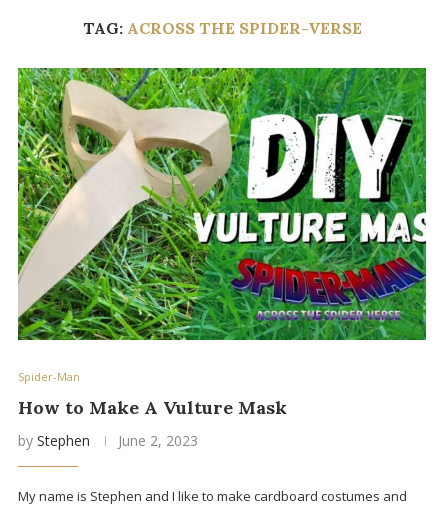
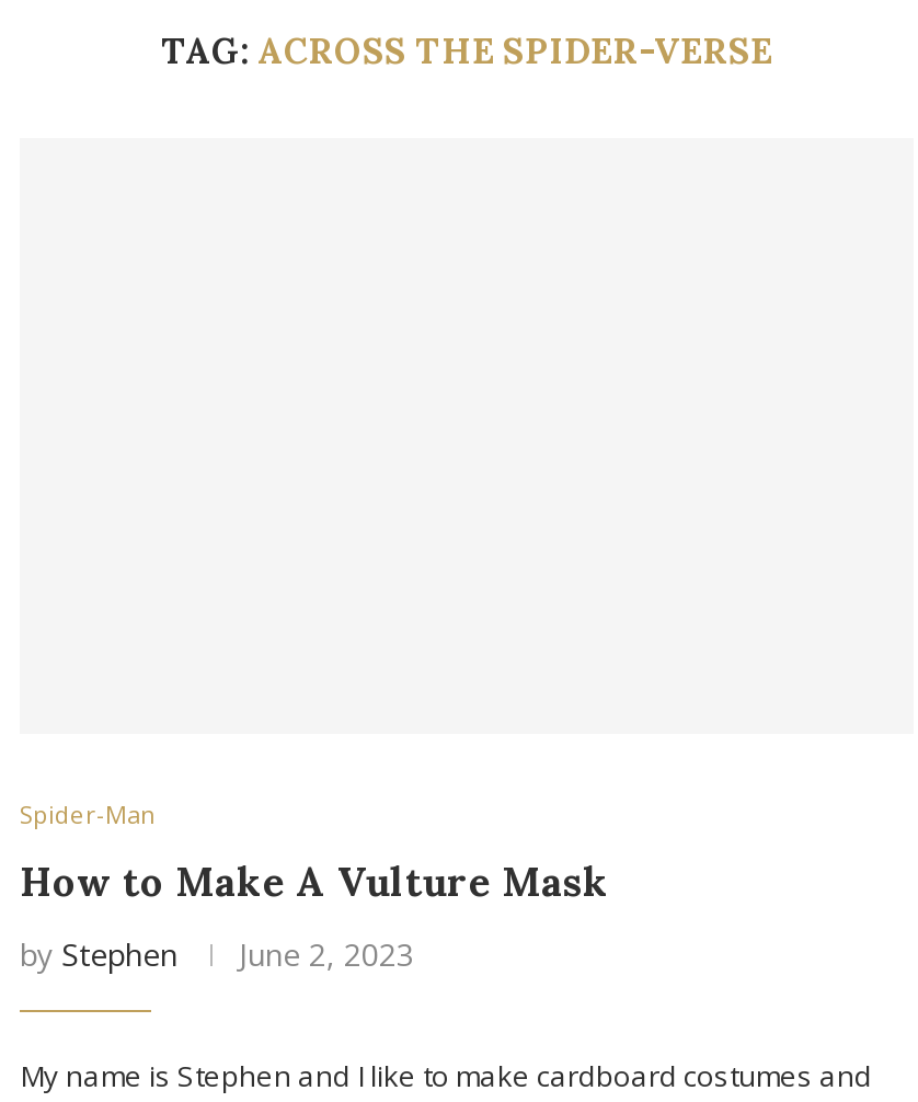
[17,67,427,341] [image] -> none

